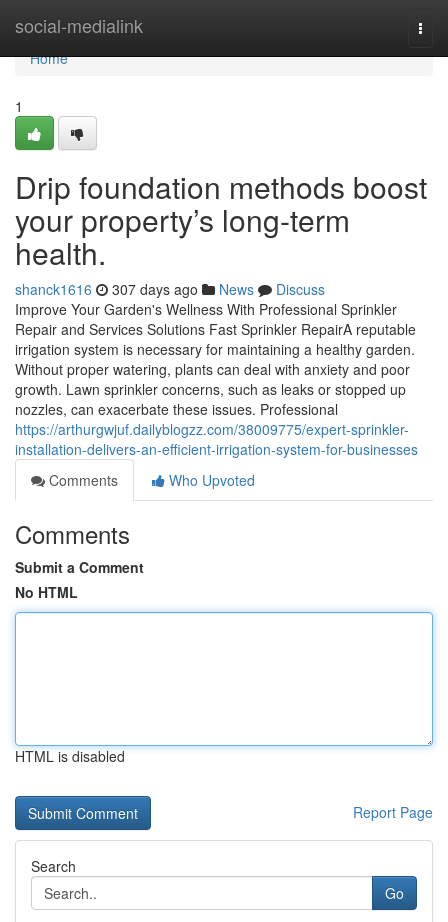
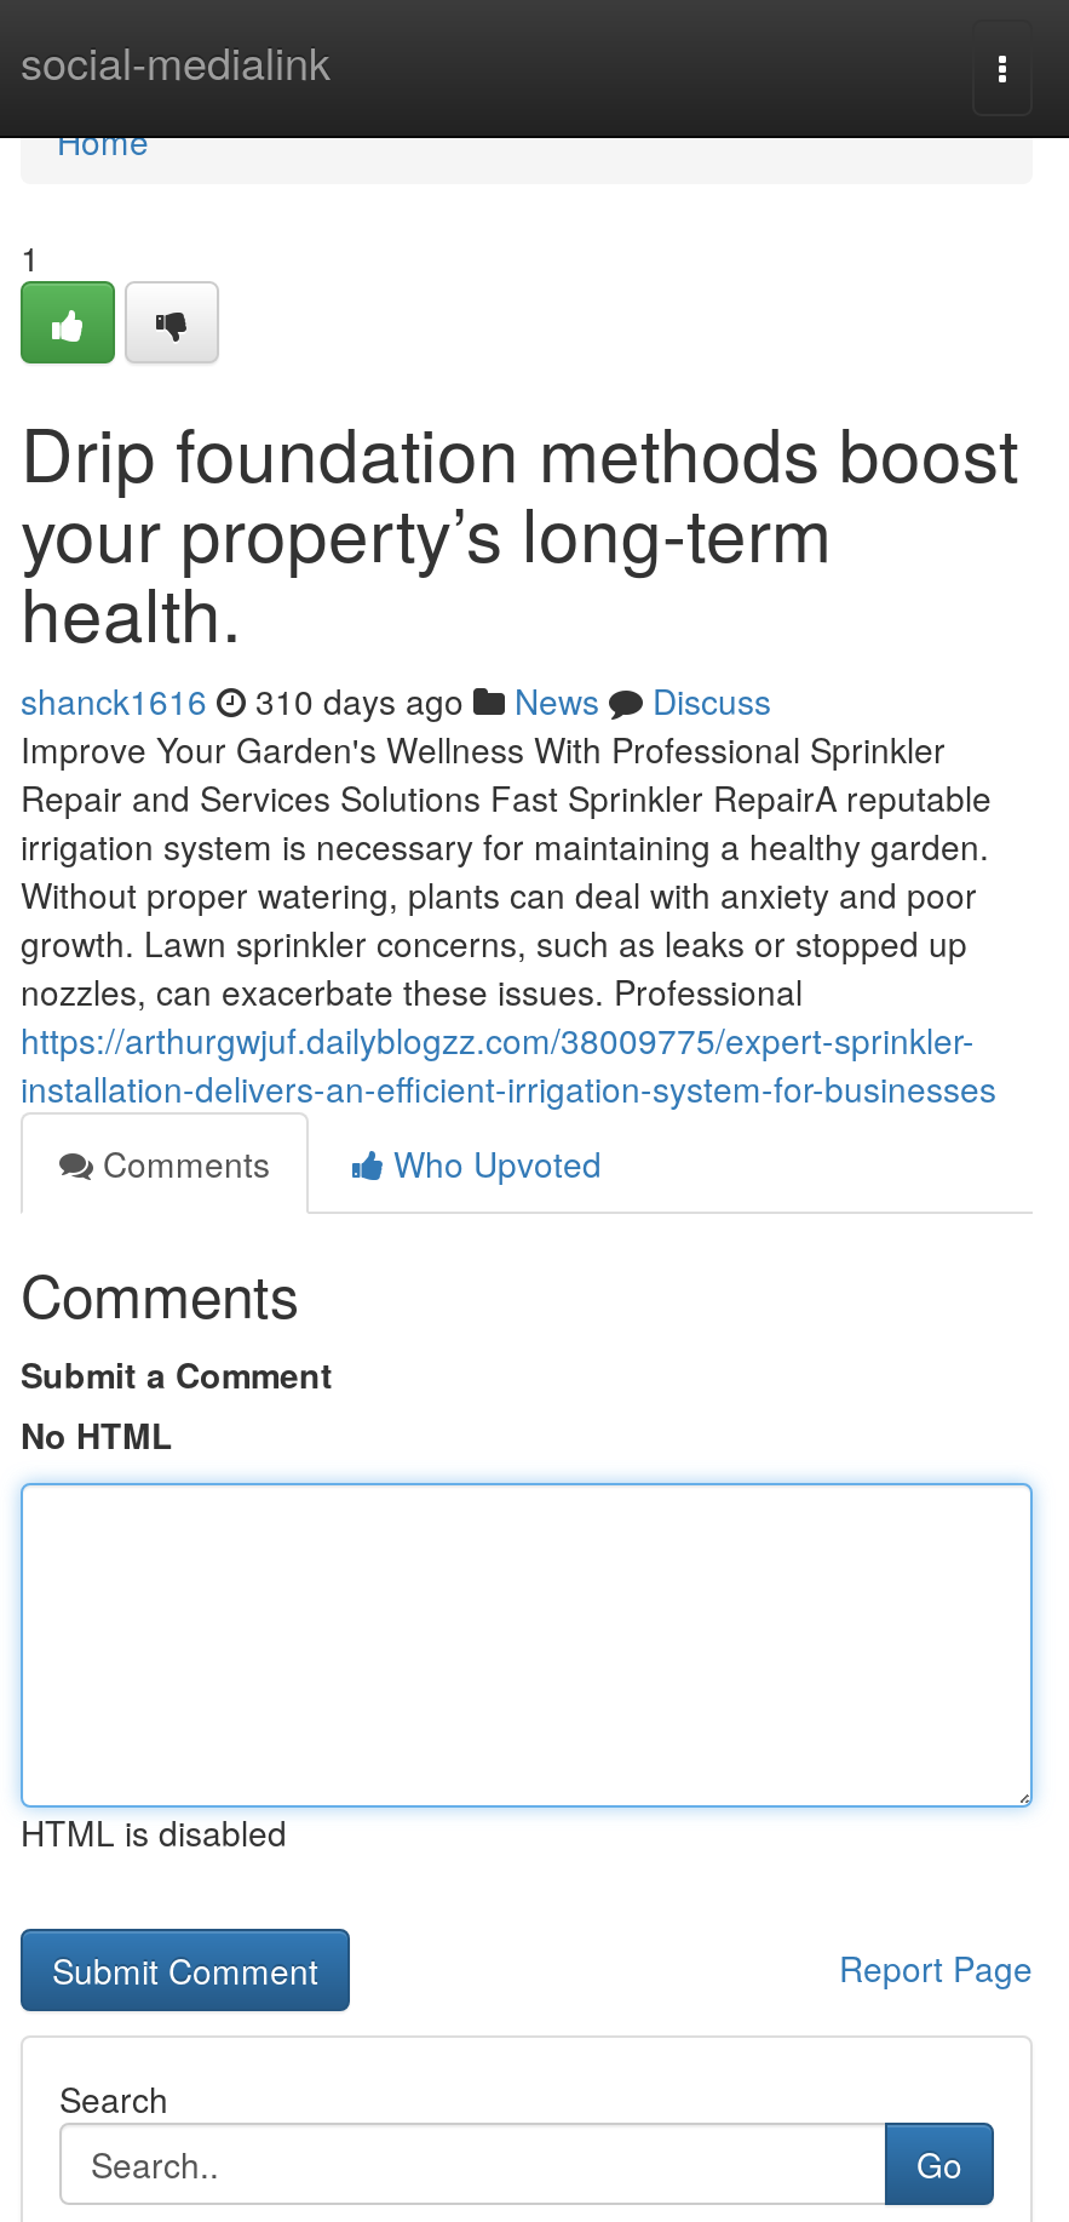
[15,279,325,299] shanck1616 307 days ago News Discuss -> [21,676,771,725] shanck1616 310 days ago News Discuss

